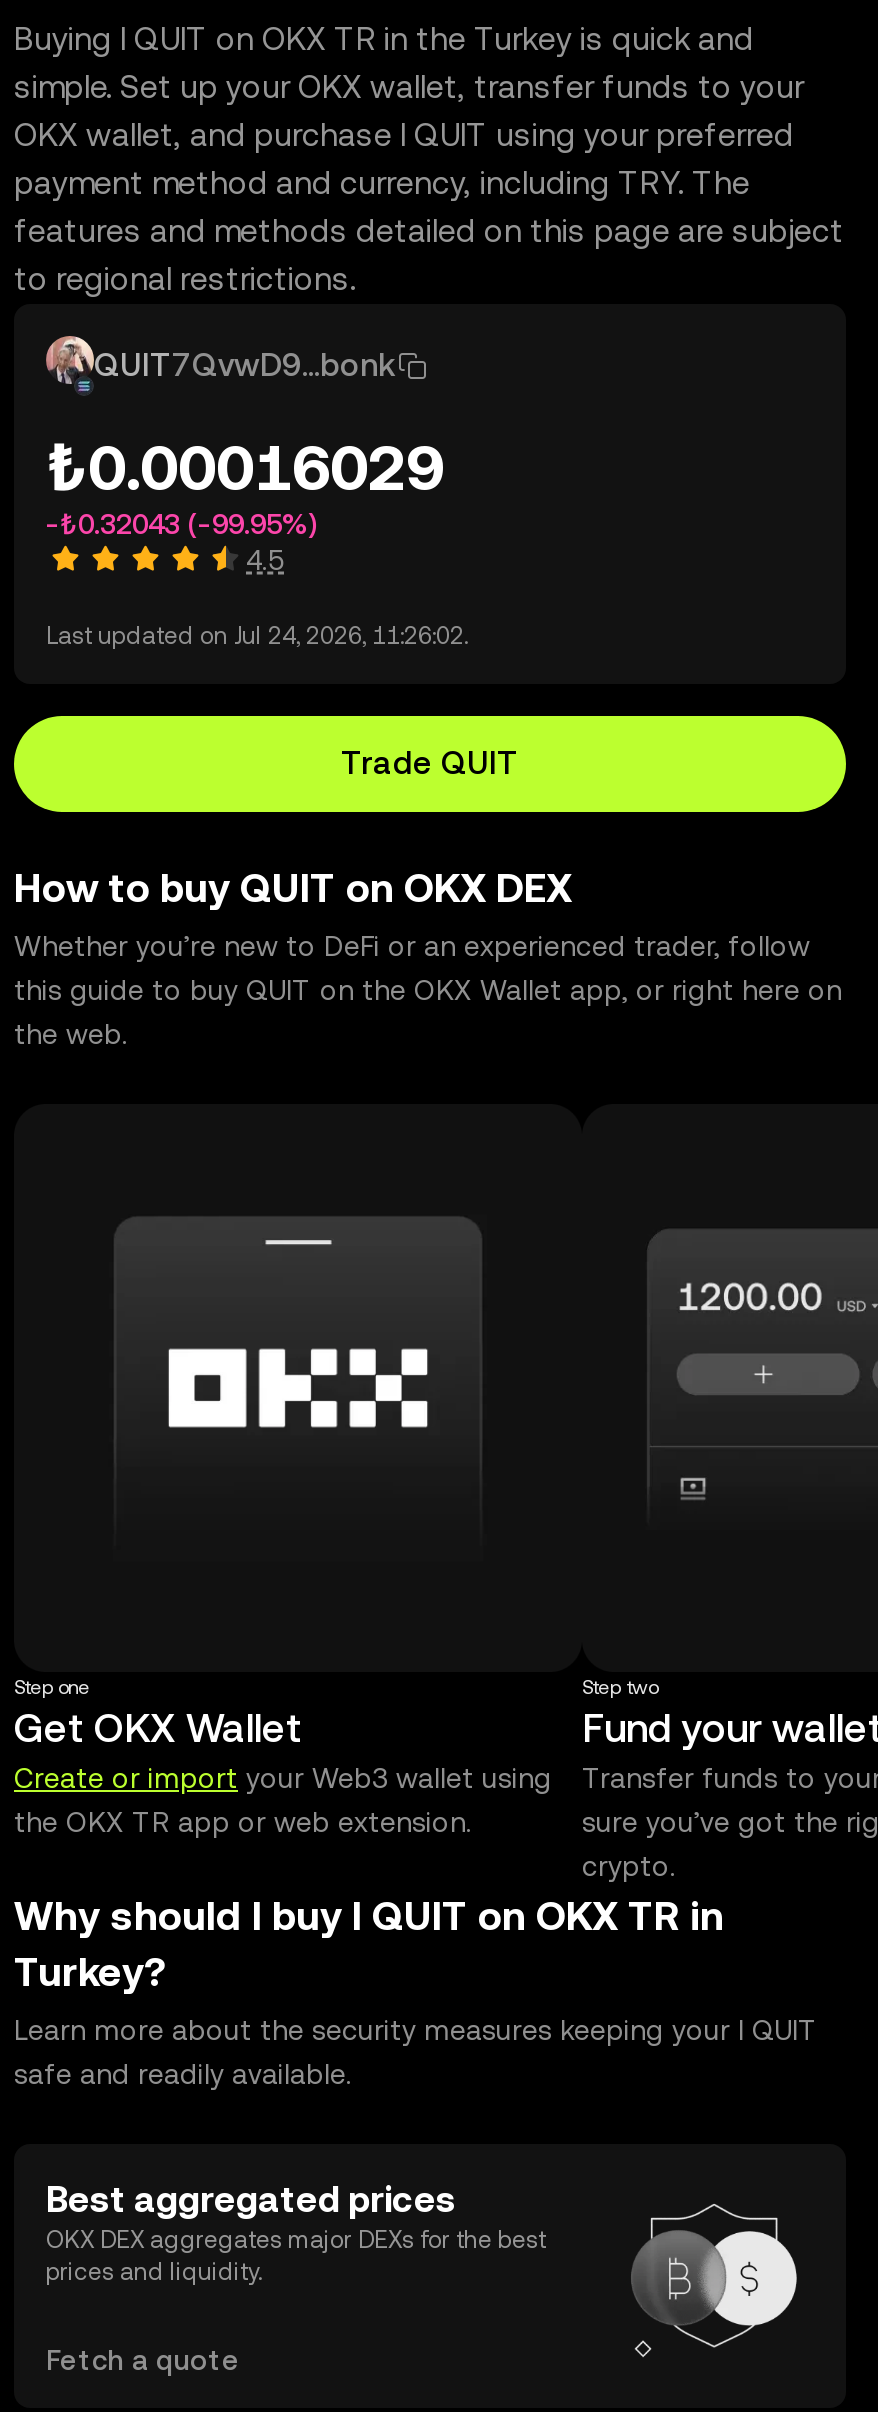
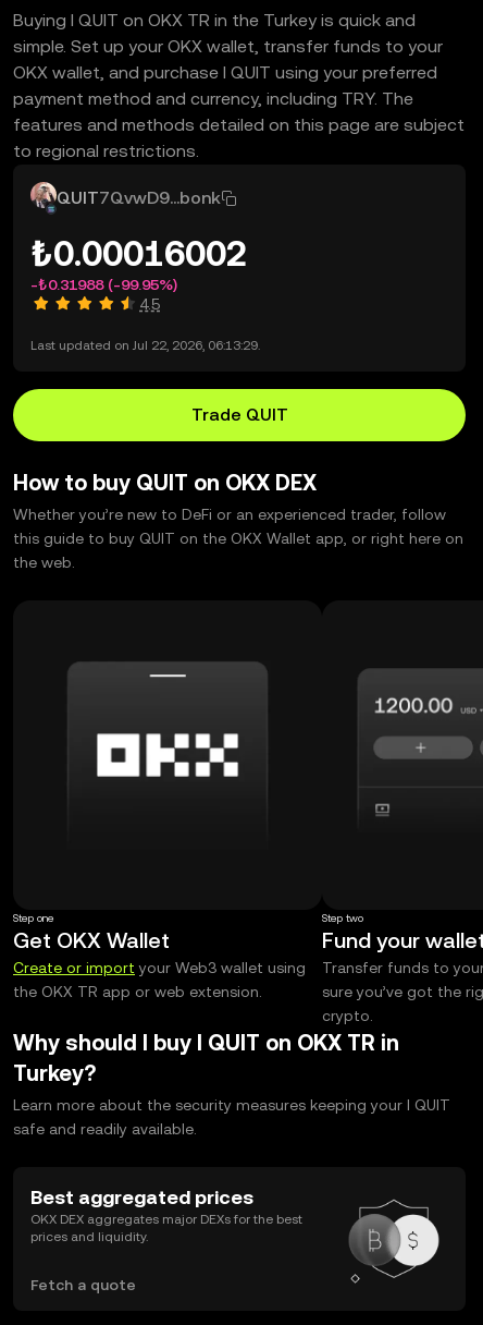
[46,430,444,504] ₺0.00016029 -> [30,233,247,273] ₺0.00016002
[46,508,316,540] -₺0.32043 (-99.95%) -> [30,276,177,293] -₺0.31988 (-99.95%)
[46,622,468,650] Last updated on Jul 24, 2026, 11:26:02. -> [30,338,260,353] Last updated on Jul 22, 2026, 06:13:29.

